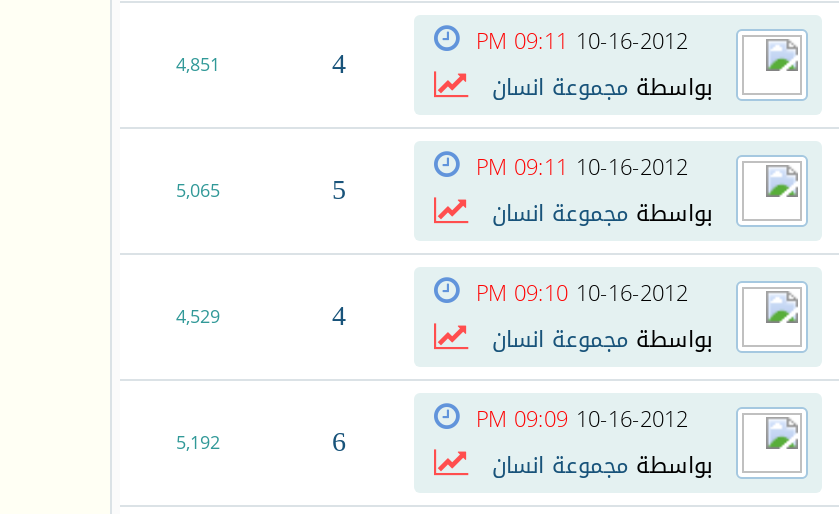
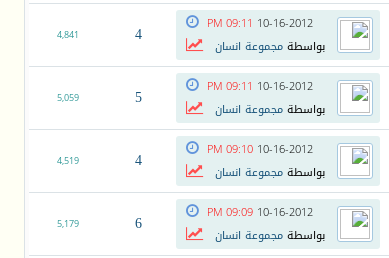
[176,47,220,83] 4,851 -> [57,26,79,44] 4,841
[176,173,220,209] 5,065 -> [57,89,79,107] 5,059
[176,299,220,335] 4,529 -> [57,152,79,170] 4,519
[176,425,220,461] 5,192 -> [57,215,79,233] 5,179

